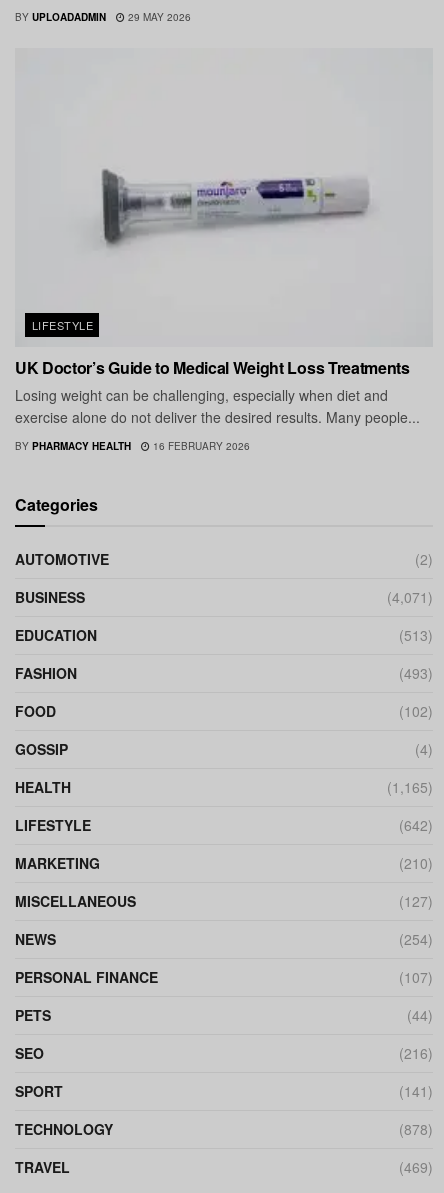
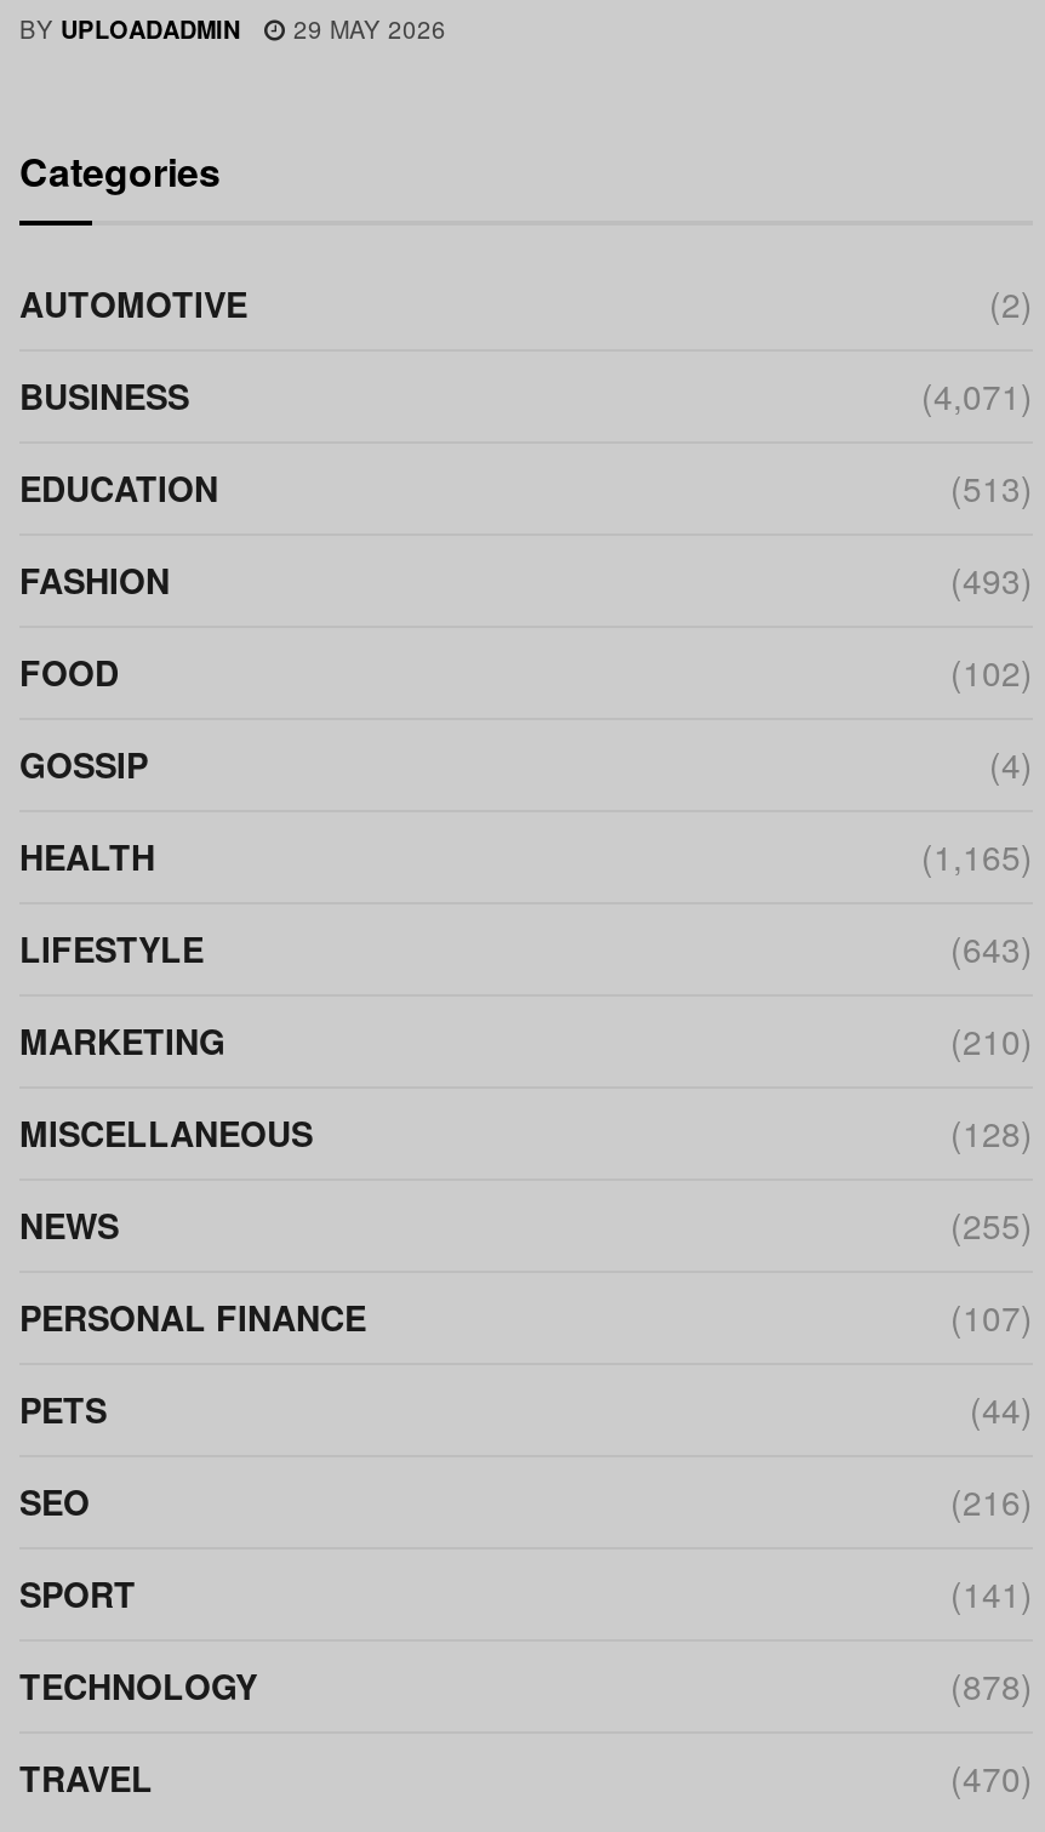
[89,168,376,252] [image] -> none
[15,317,420,453] LIFESTYLE | UK Doctor’s Guide to Medical Weight Loss Treatments | Losing weight can be challenging, especially when diet and | exercise alone do not deliver the desired results. Many people... | BY PHARMACY HEALTH | 16 FEBRUARY 2026 -> none
[399,815,433,835] (642) -> [950,923,1033,972] (643)
[399,891,433,911] (127) -> [950,1107,1033,1156] (128)
[399,929,433,949] (254) -> [950,1200,1033,1248] (255)
[399,1157,433,1177] (469) -> [950,1752,1033,1801] (470)

